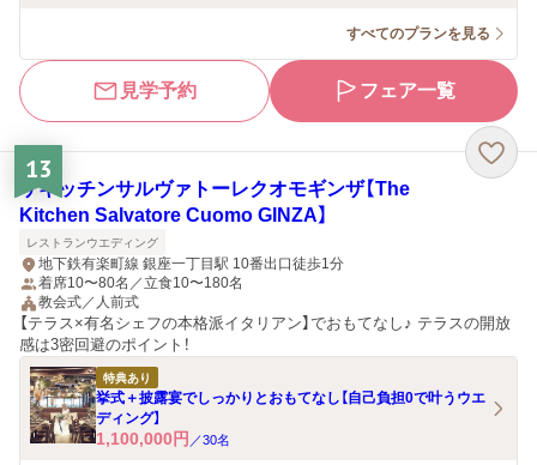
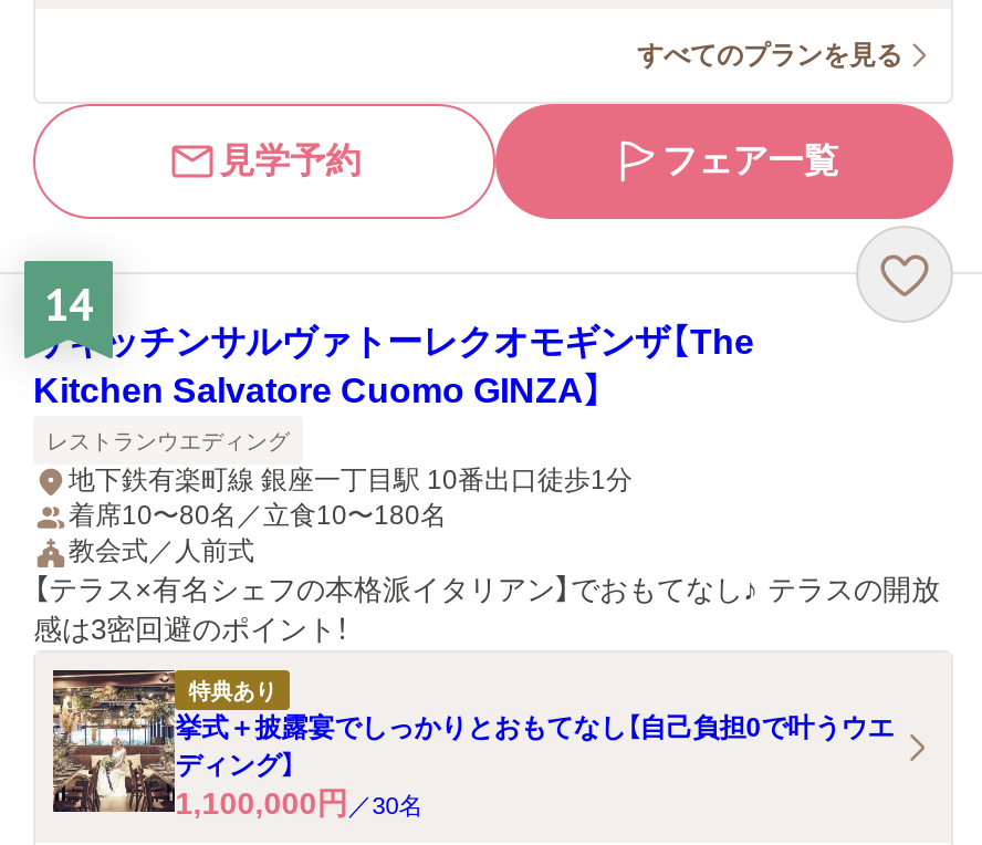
[25,153,52,185] 13 -> [44,277,93,334] 14

